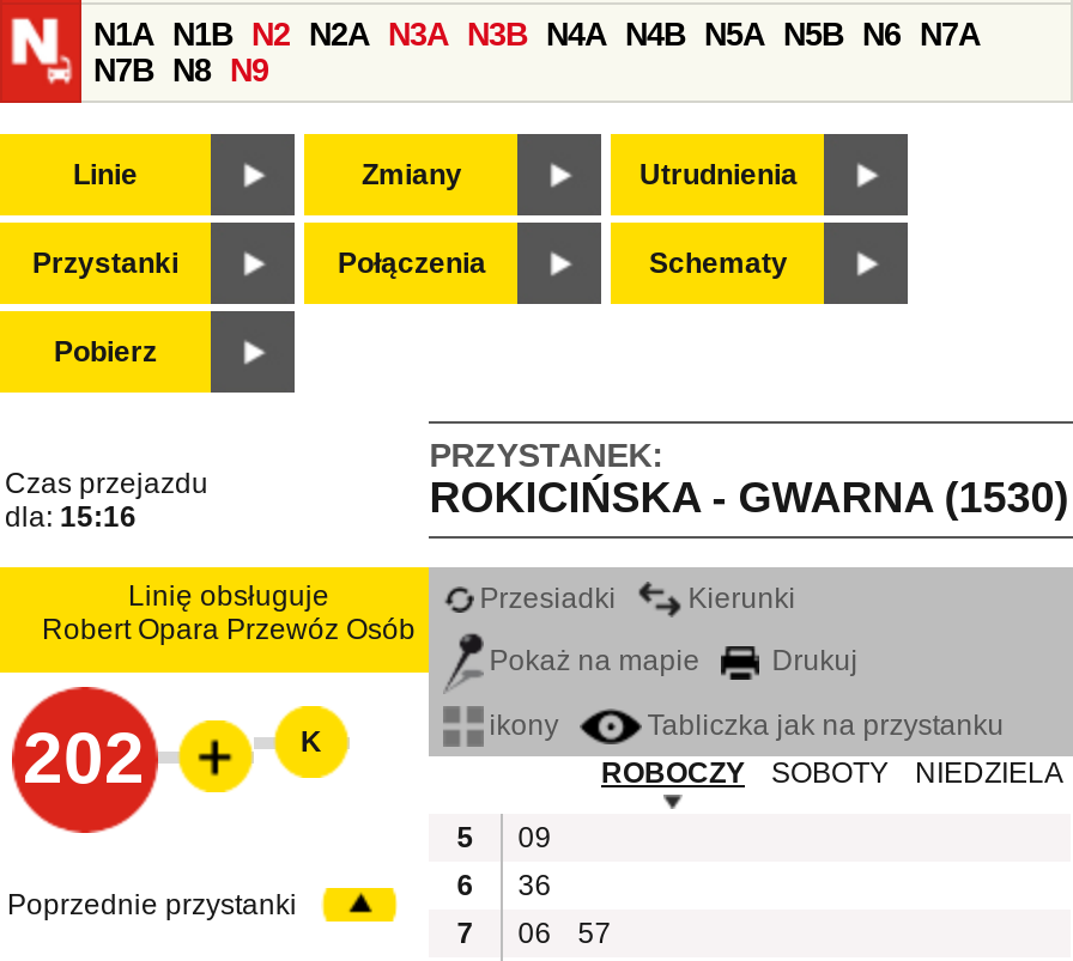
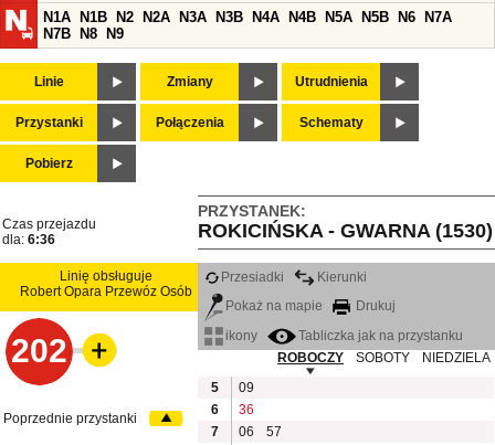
[5,500,137,534] dla: 15:16 -> [2,232,55,247] dla: 6:36
[301,725,322,759] K -> none

